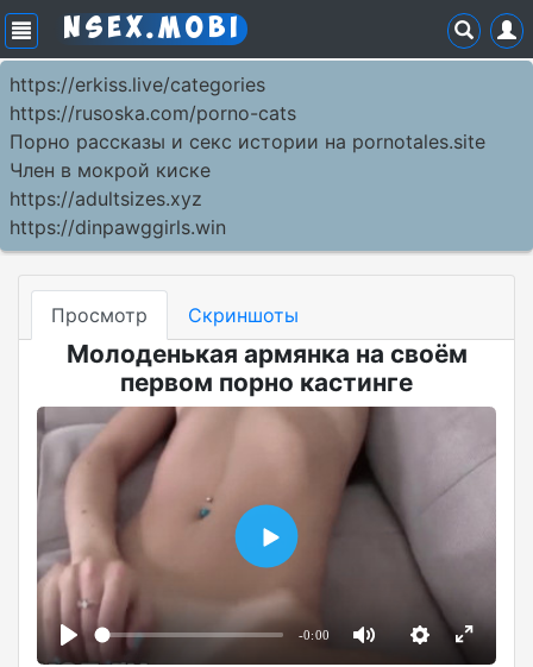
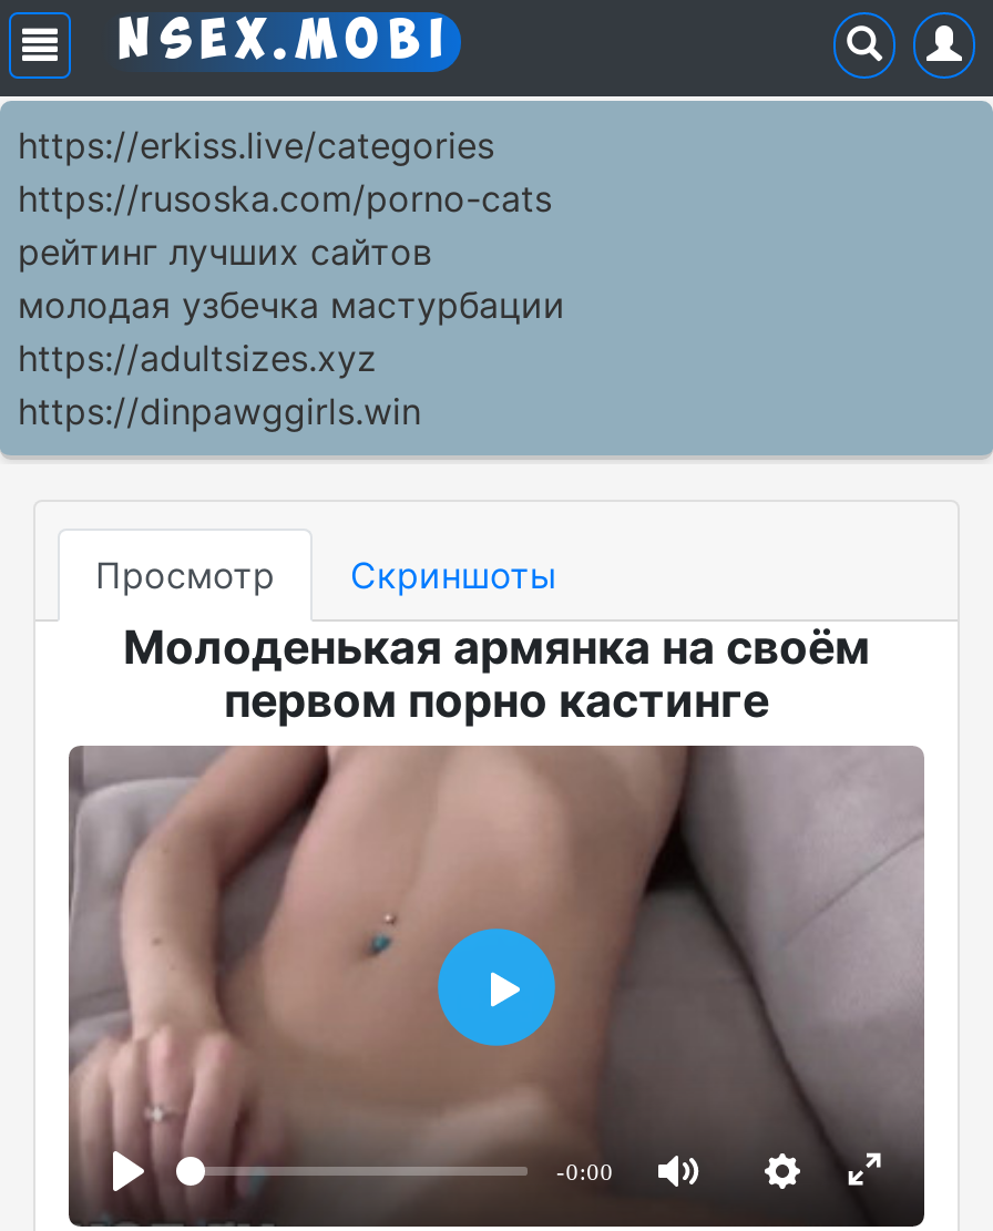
[10,130,485,182] Порно рассказы и секс истории на pornotales.site | Член в мокрой киске -> [18,229,565,327] рейтинг лучших сайтов | молодая узбечка мастурбации

